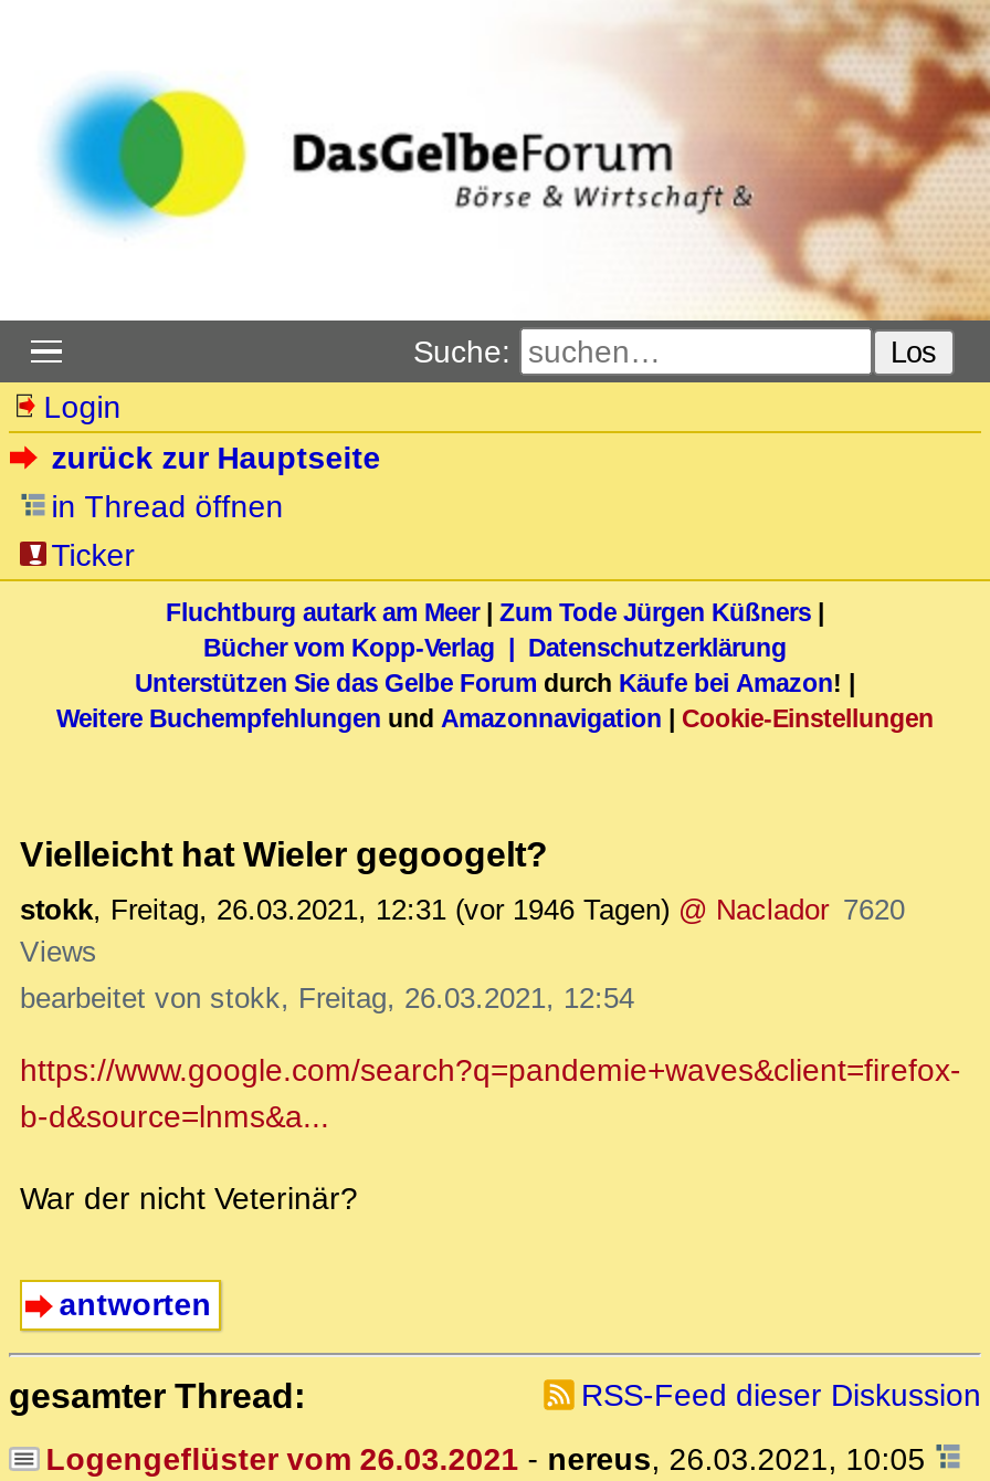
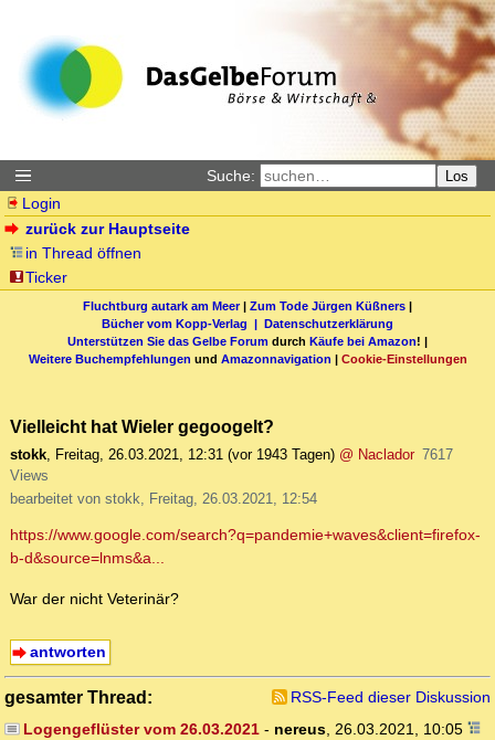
[20,894,905,927] stokk, Freitag, 26.03.2021, 12:31 (vor 1946 Tagen) @ Naclador 7620 -> [10,447,452,463] stokk, Freitag, 26.03.2021, 12:31 (vor 1943 Tagen) @ Naclador 7617

